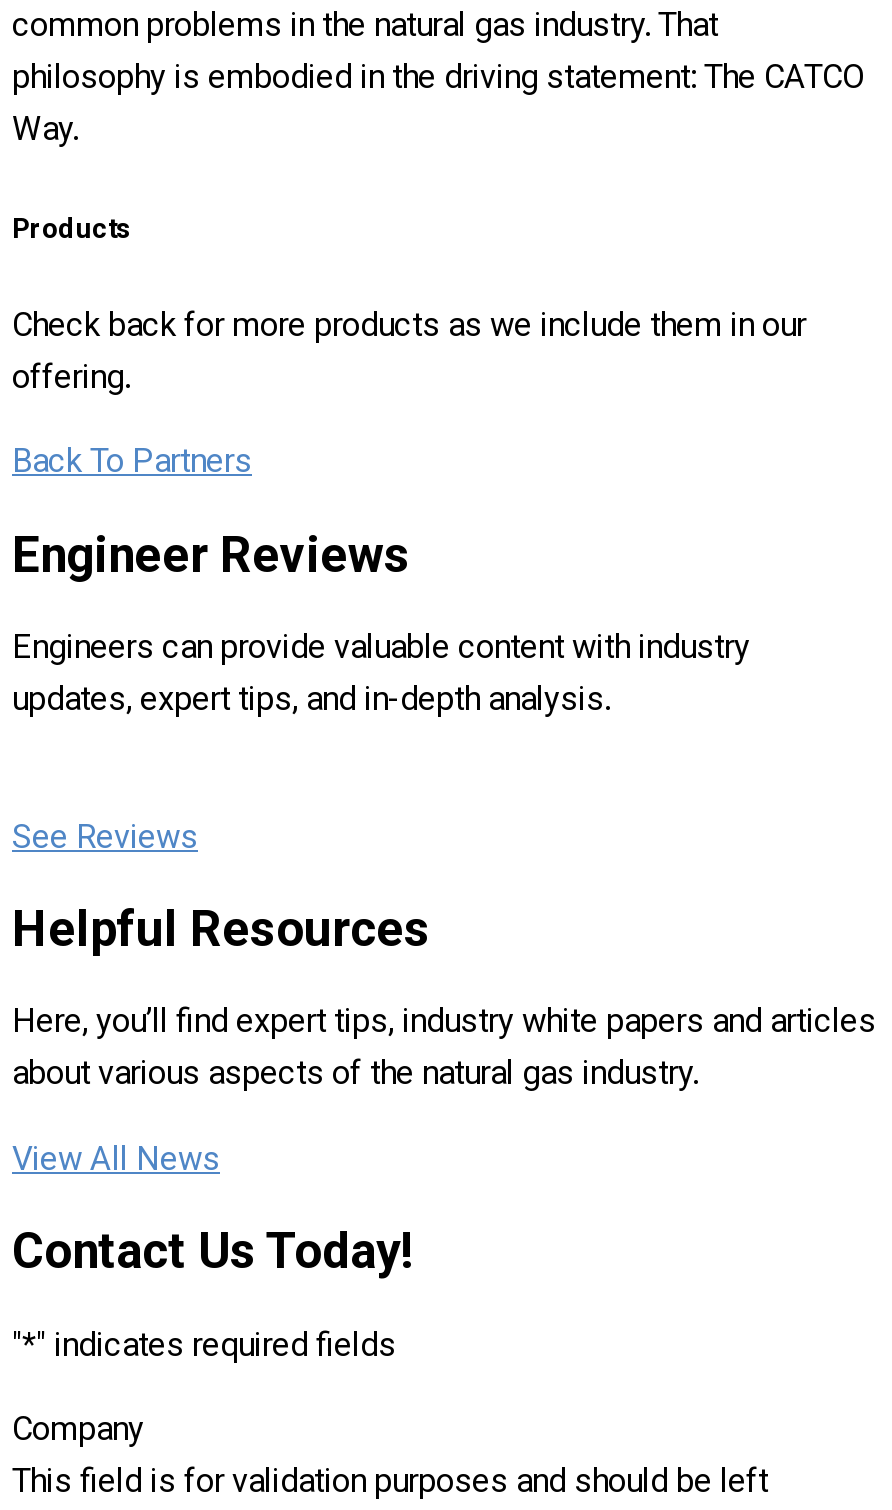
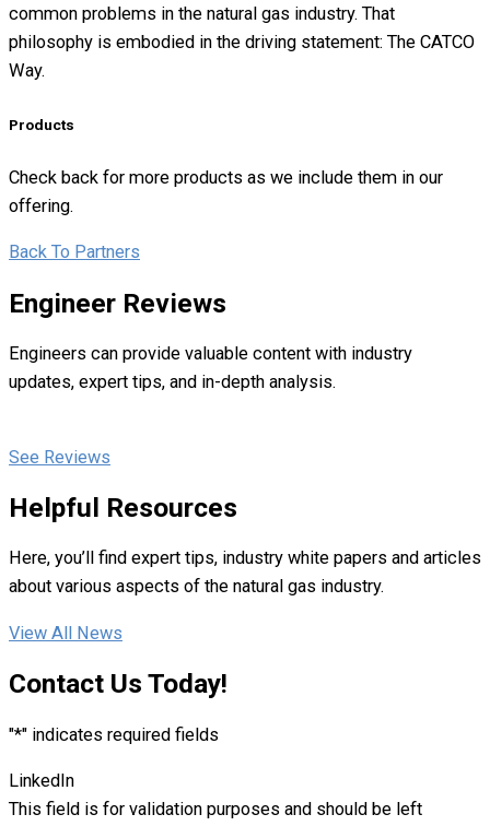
[12,1410,144,1448] Company -> [9,770,74,791] LinkedIn

